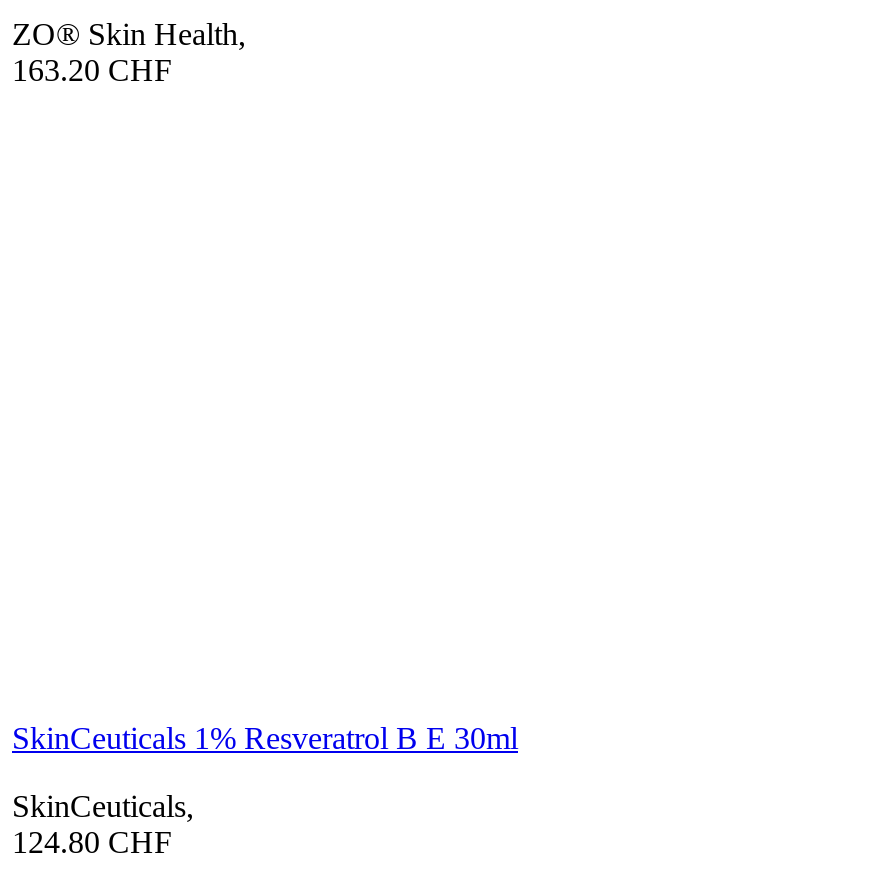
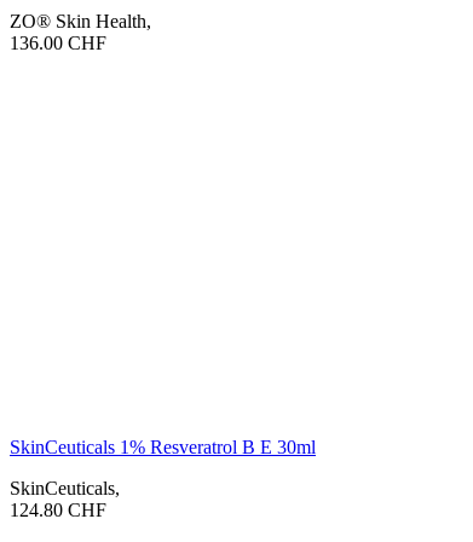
[12,53,172,87] 163.20 CHF -> [10,33,106,53] 136.00 CHF

